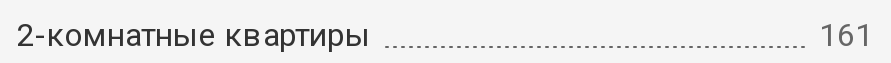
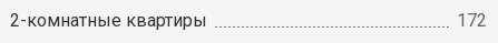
[819,16,873,54] 161 -> [457,10,487,31] 172

